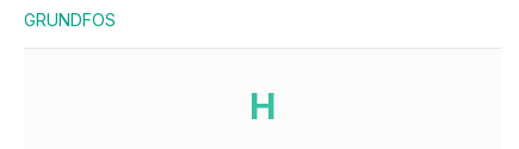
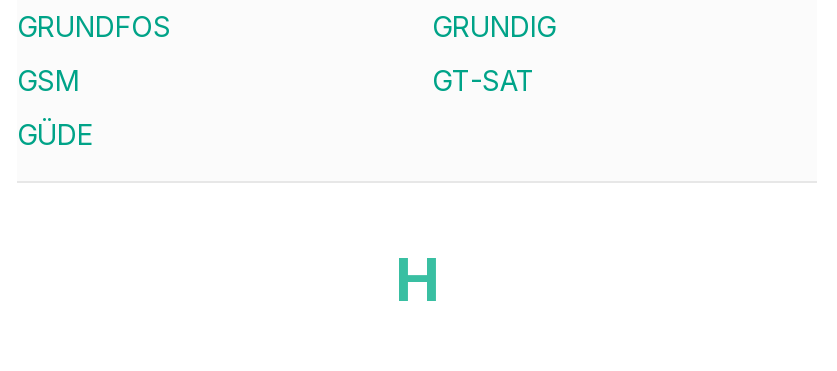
none -> [17,9,556,151] GRUNDIG | GSM | GT-SAT | GÜDE

